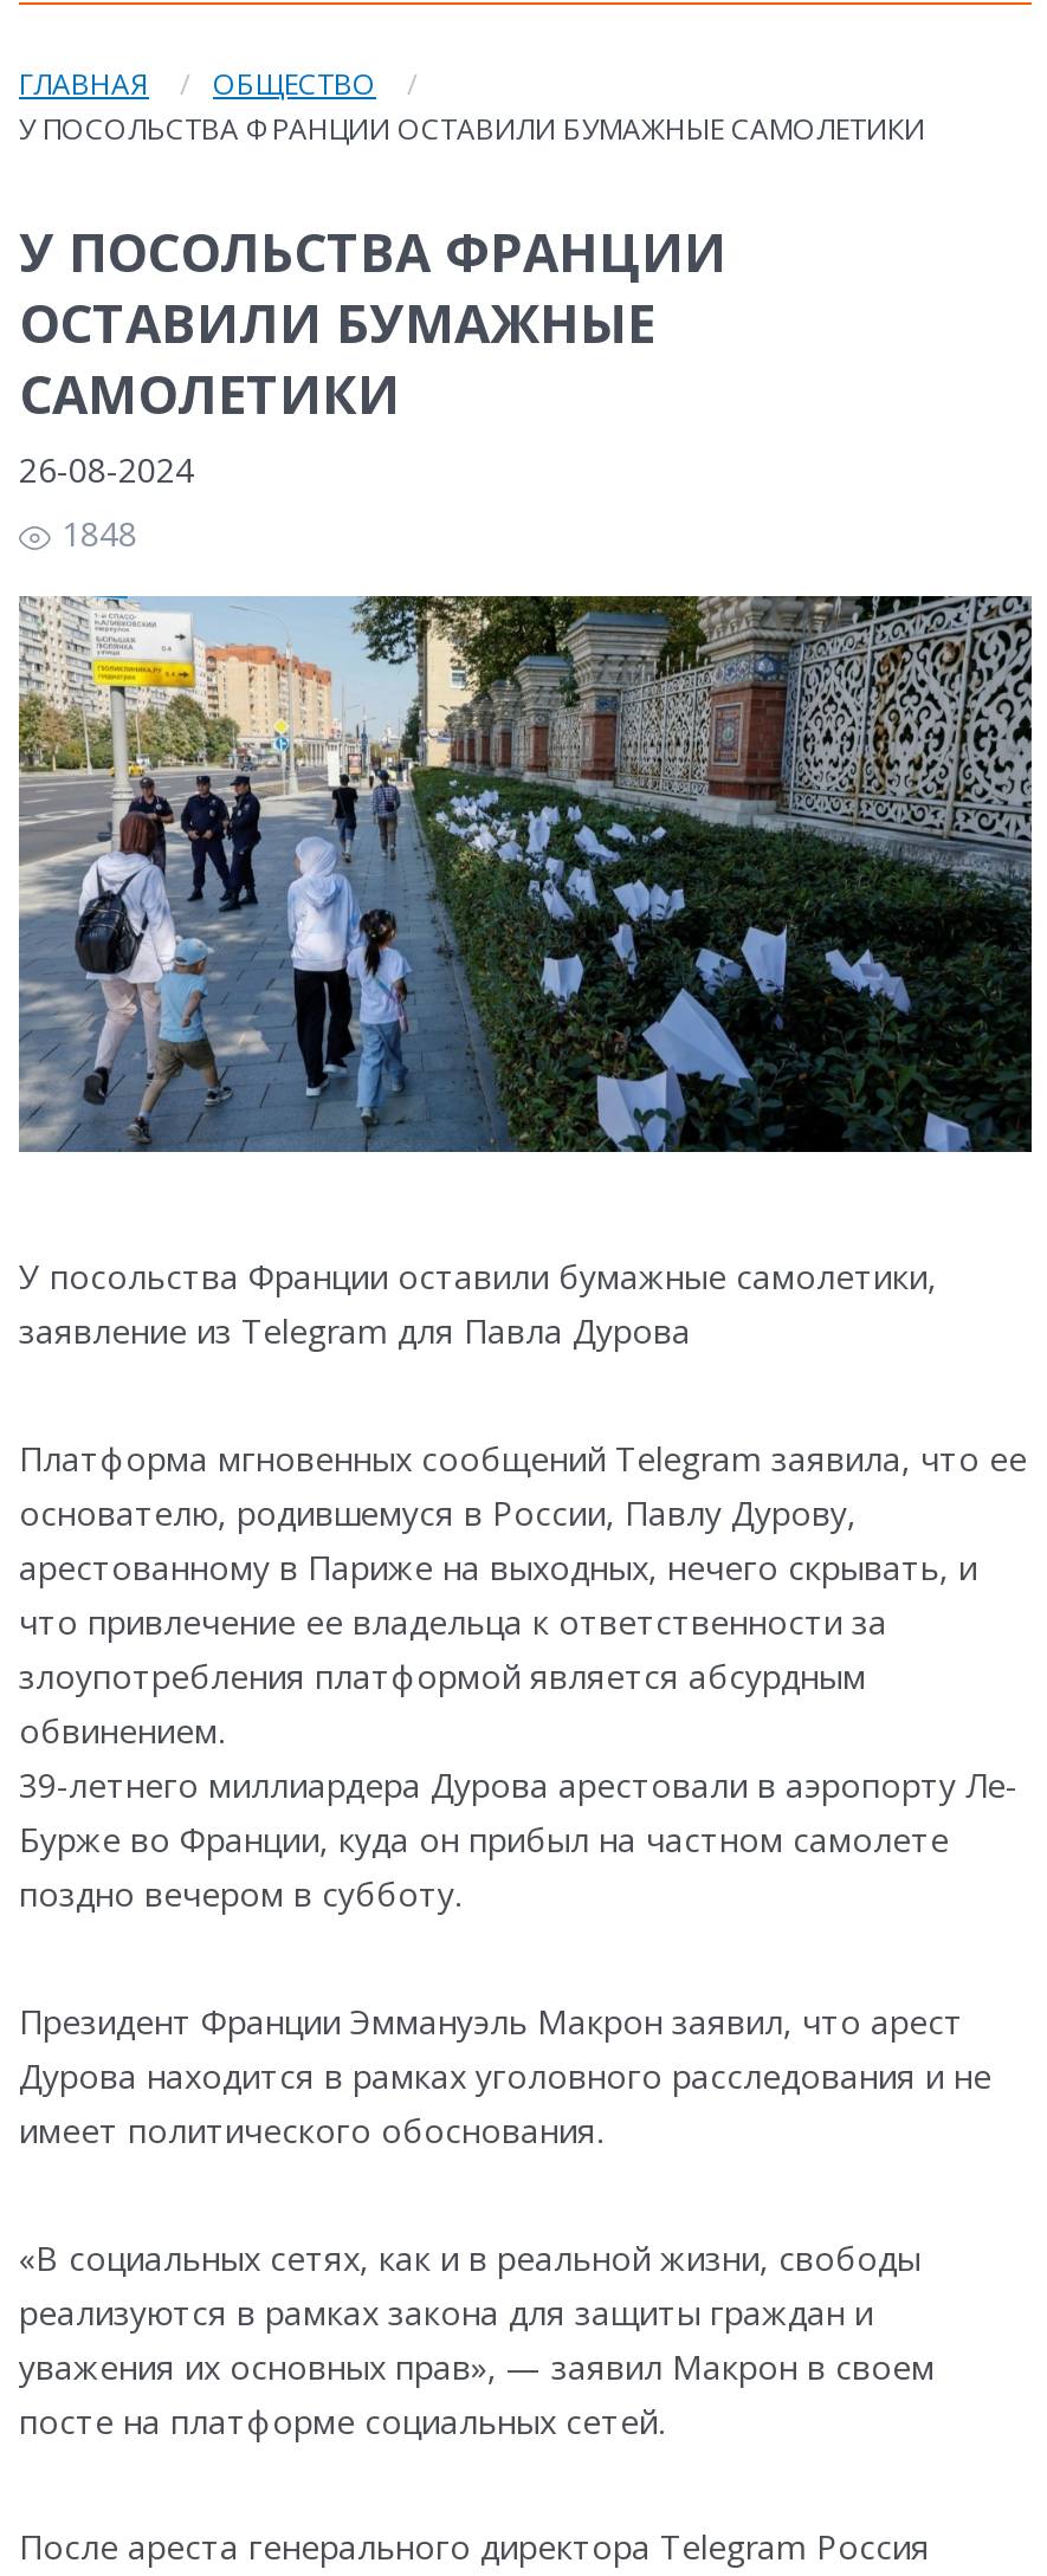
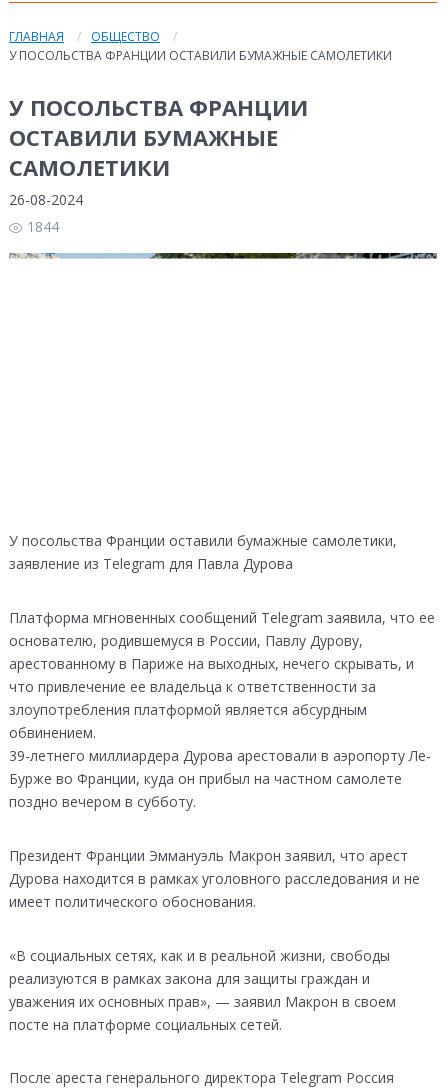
[62,510,137,555] 1848 -> [27,217,59,236] 1844
[17,606,1034,1154] [image] -> none

